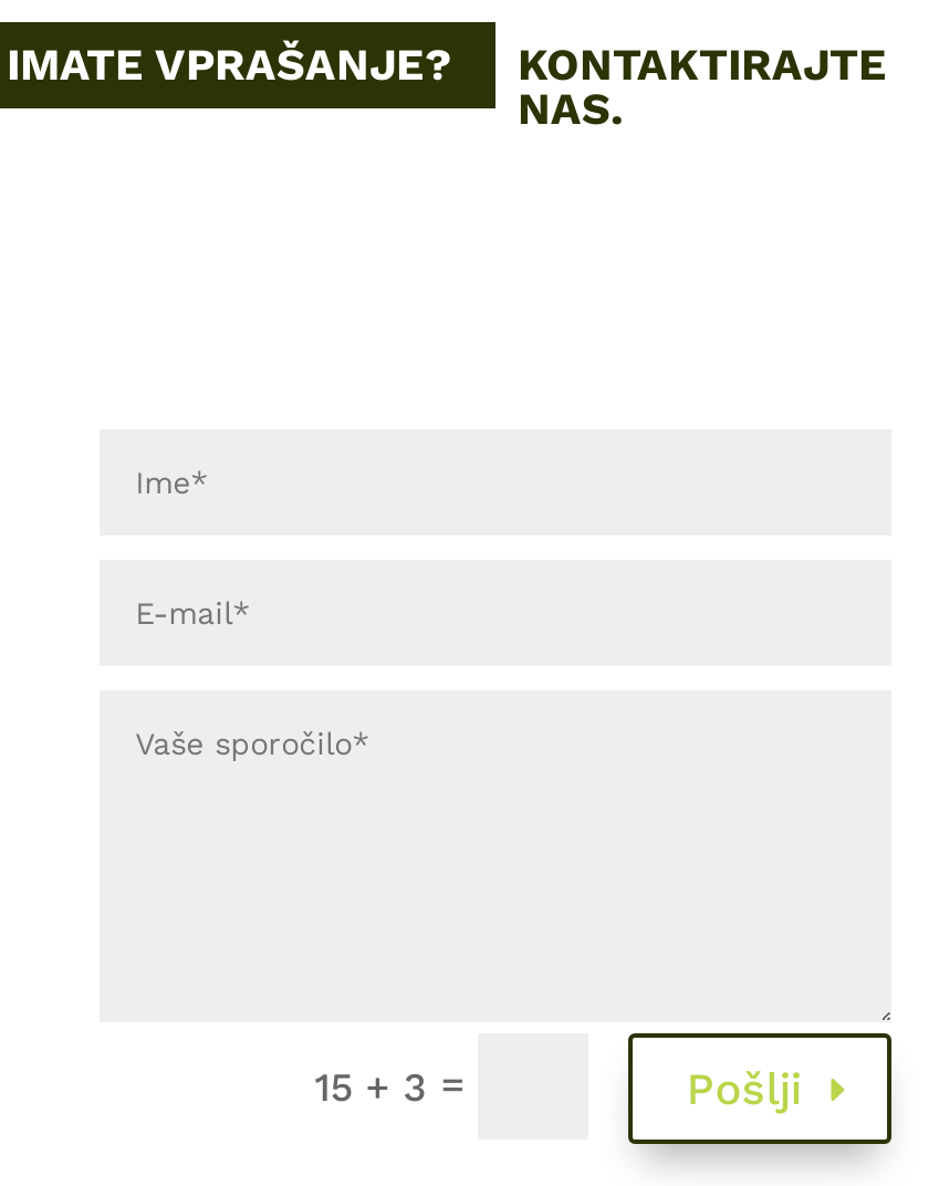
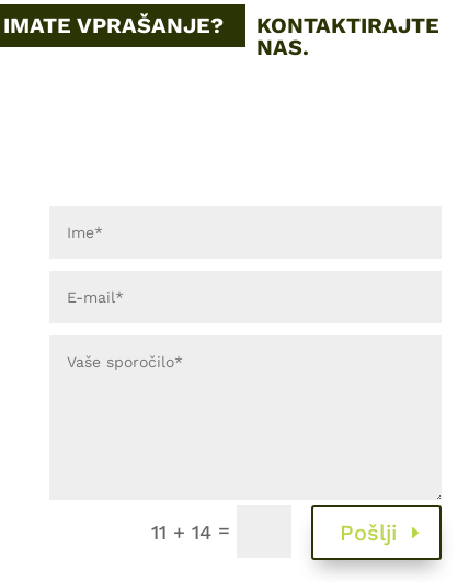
[315,1060,478,1110] 15 + 3 = -> [151,519,237,543] 11 + 14 =

